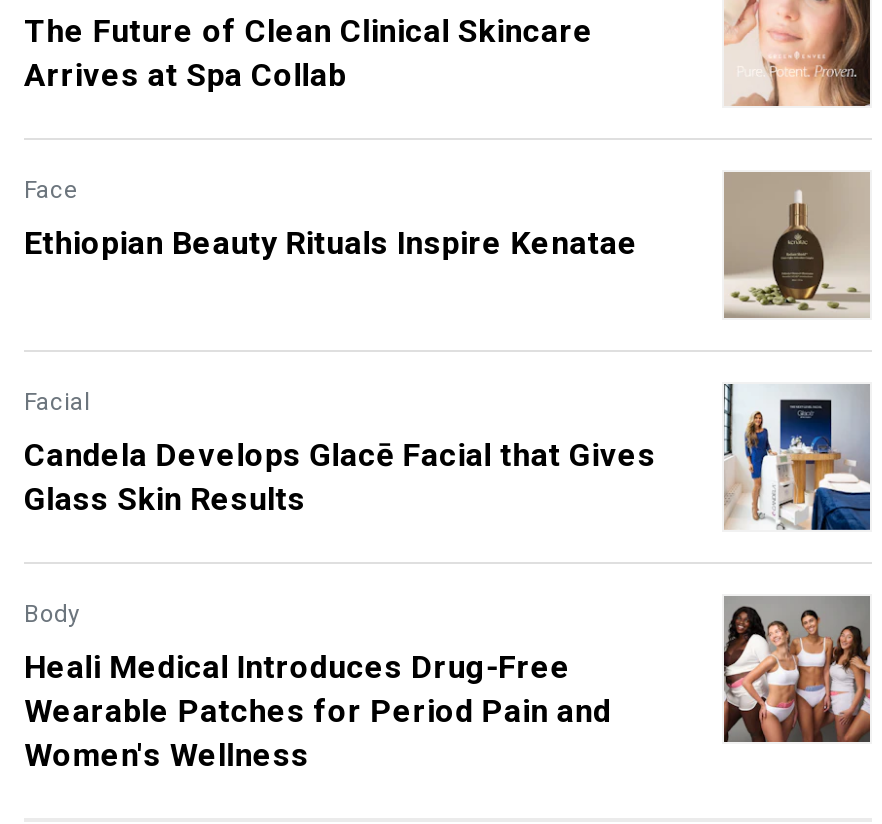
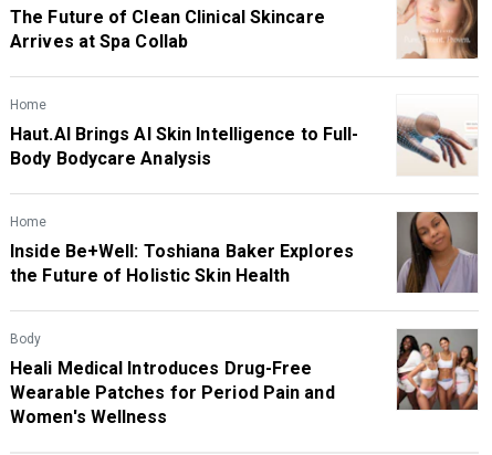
[24,175,78,203] Face -> [10,97,46,112] Home
[722,170,872,318] [image] -> [397,95,478,174] [image]
[24,223,638,261] Ethiopian Beauty Rituals Inspire Kenatae -> [10,123,359,169] Haut.AI Brings AI Skin Intelligence to Full- | Body Bodycare Analysis
[24,387,90,415] Facial -> [10,214,46,229] Home
[24,384,872,532] [image] | Candela Develops Glacē Facial that Gives | Glass Skin Results -> [10,211,479,294] [image] | Inside Be+Well: Toshiana Baker Explores | the Future of Holistic Skin Health

